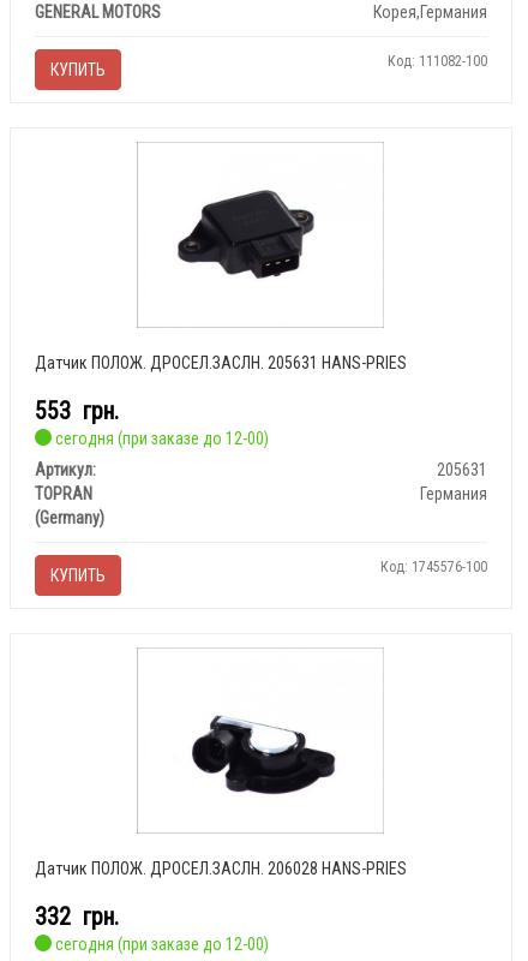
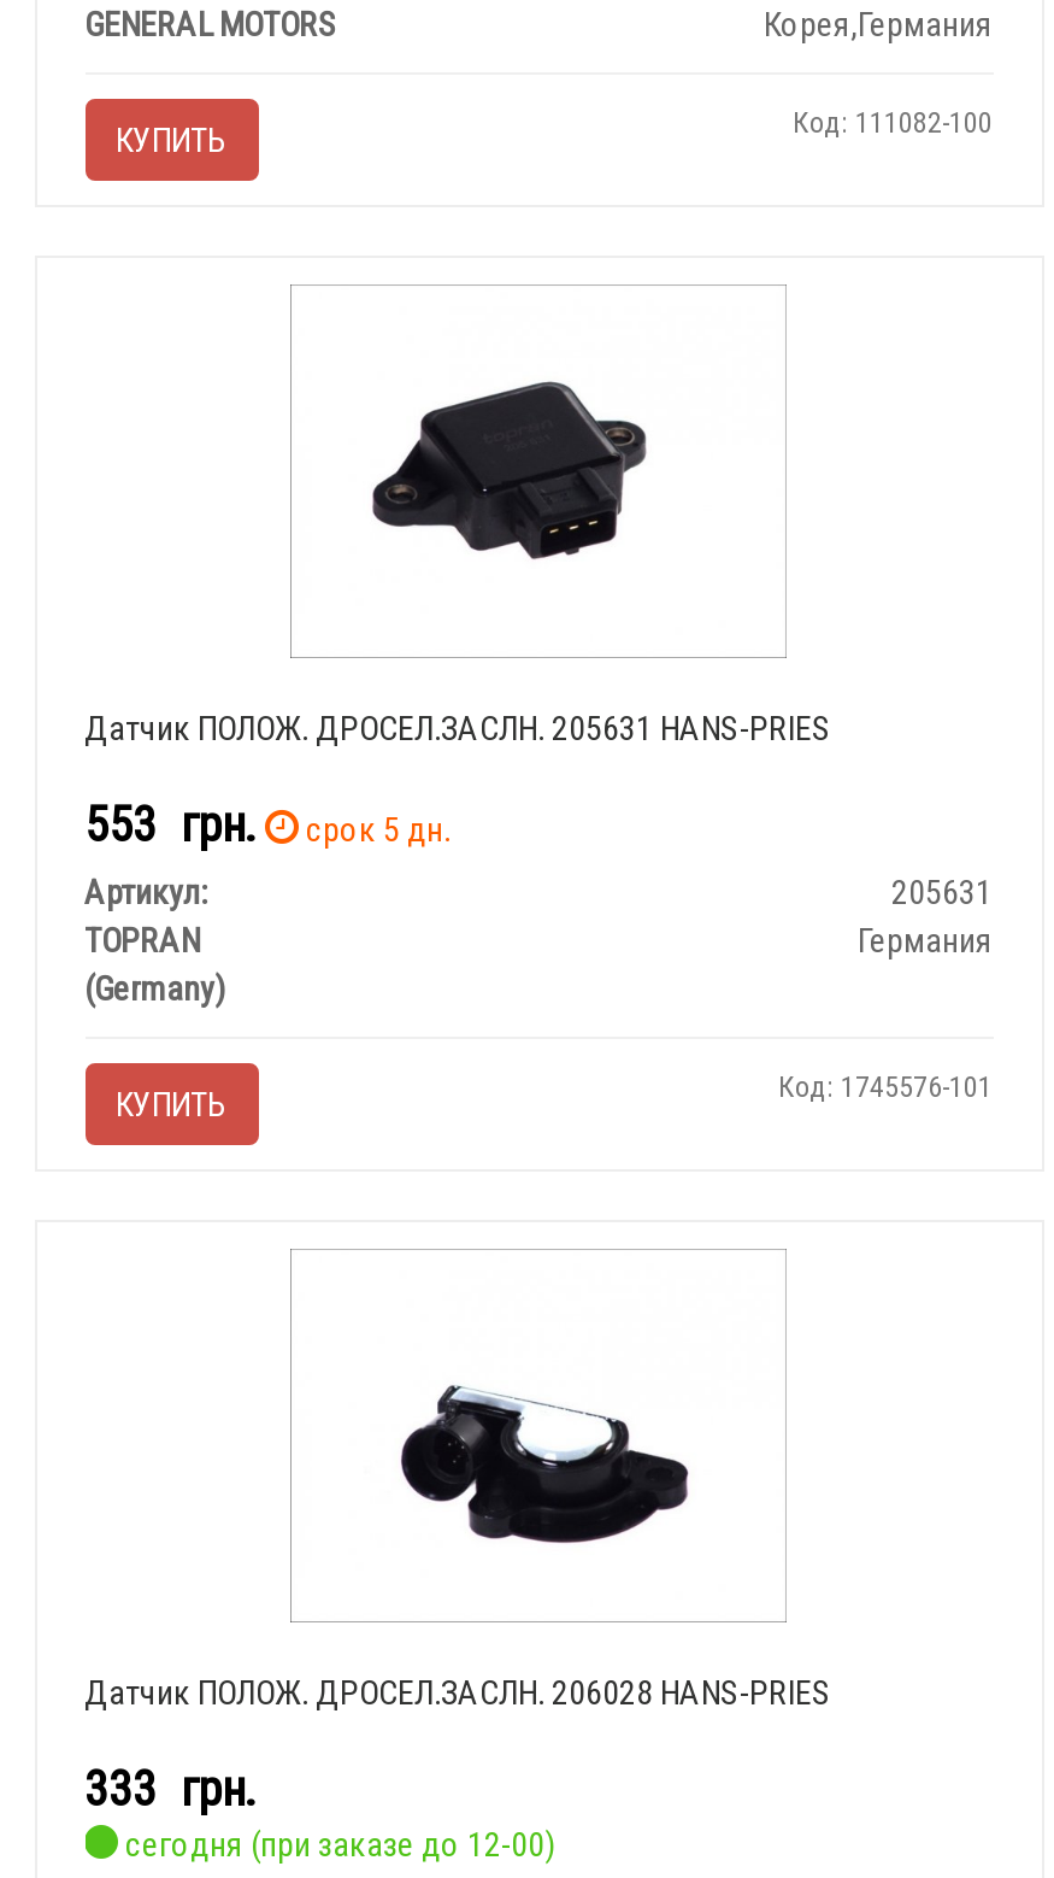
[51,429,268,448] сегодня (при заказе до 12-00) -> [299,811,451,849] срок 5 дн.
[380,559,487,576] Код: 1745576-100 -> [778,1071,993,1105] Код: 1745576-101
[34,902,118,931] 332 грн. -> [84,1761,253,1818] 333 грн.

